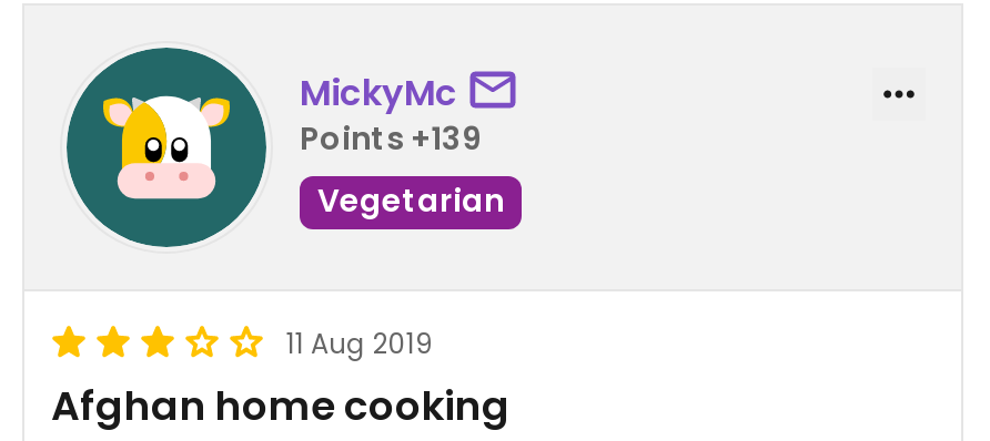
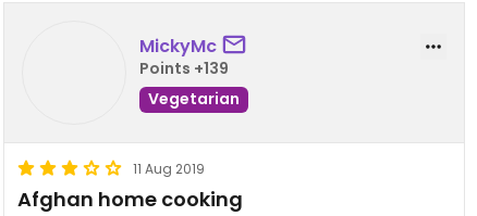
[64,44,269,250] [image] -> none

